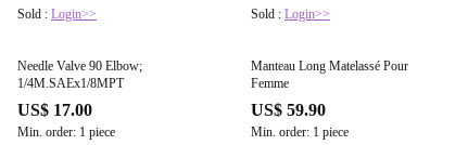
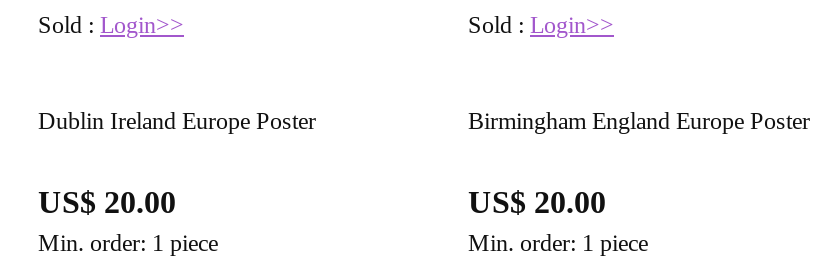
[17,58,142,90] Needle Valve 90 Elbow; | 1/4M.SAEx1/8MPT -> [38,106,316,134] Dublin Ireland Europe Poster
[251,58,408,90] Manteau Long Matelassé Pour | Femme -> [468,106,810,134] Birmingham England Europe Poster
[17,100,92,118] US$ 17.00 -> [38,184,176,218] US$ 20.00
[251,100,326,118] US$ 59.90 -> [468,184,606,218] US$ 20.00

